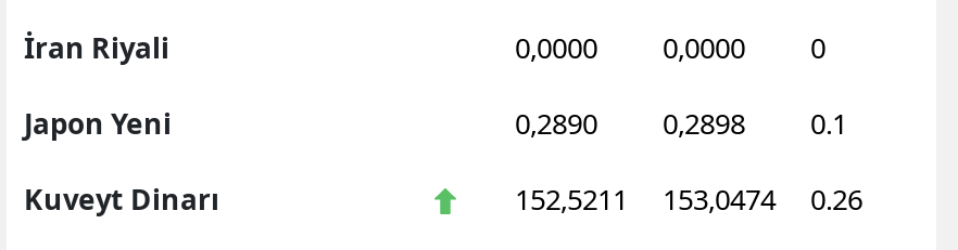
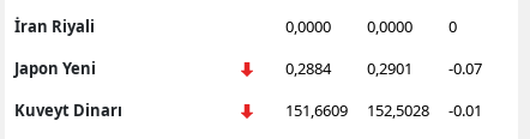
[515,103,597,142] 0,2890 -> [285,57,331,79] 0,2884
[663,103,745,142] 0,2898 -> [367,57,412,79] 0,2901
[810,103,847,142] 0.1 -> [448,57,482,79] -0.07
[515,179,628,218] 152,5211 -> [285,99,348,121] 151,6609
[663,179,776,218] 153,0474 -> [367,99,429,121] 152,5028
[810,179,862,218] 0.26 -> [448,99,482,121] -0.01

